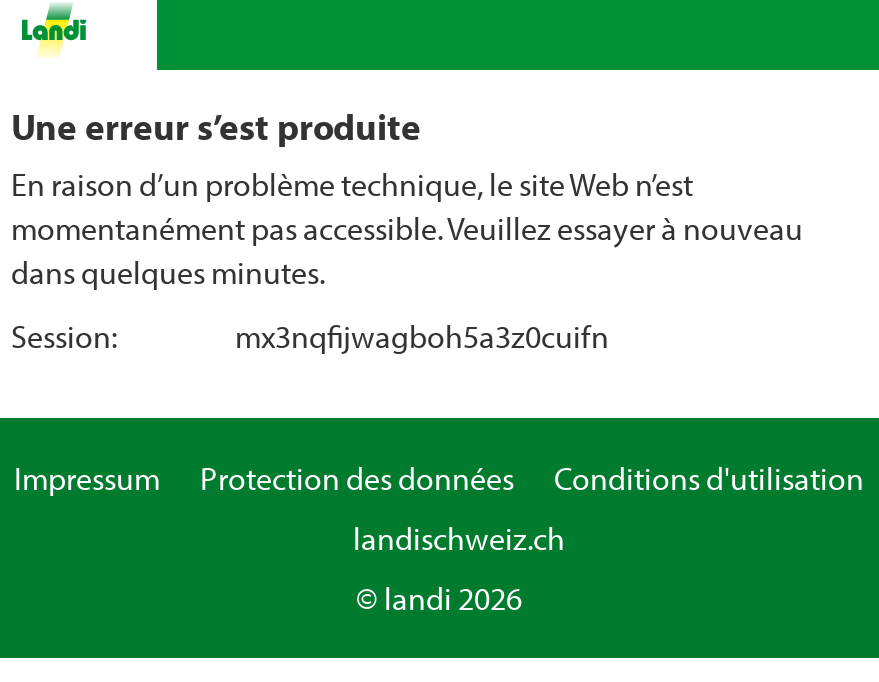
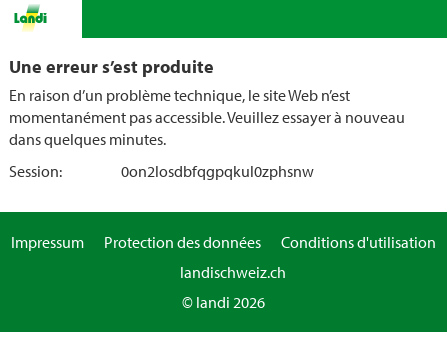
[235,316,609,356] mx3nqfijwagboh5a3z0cuifn -> [121,161,314,181] 0on2losdbfqgpqkul0zphsnw

